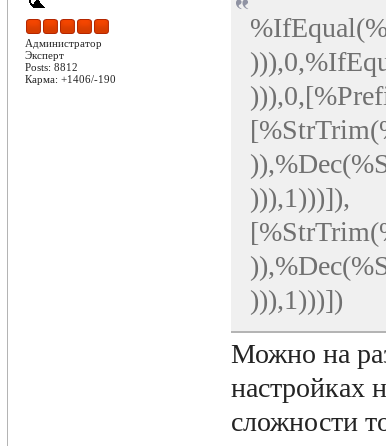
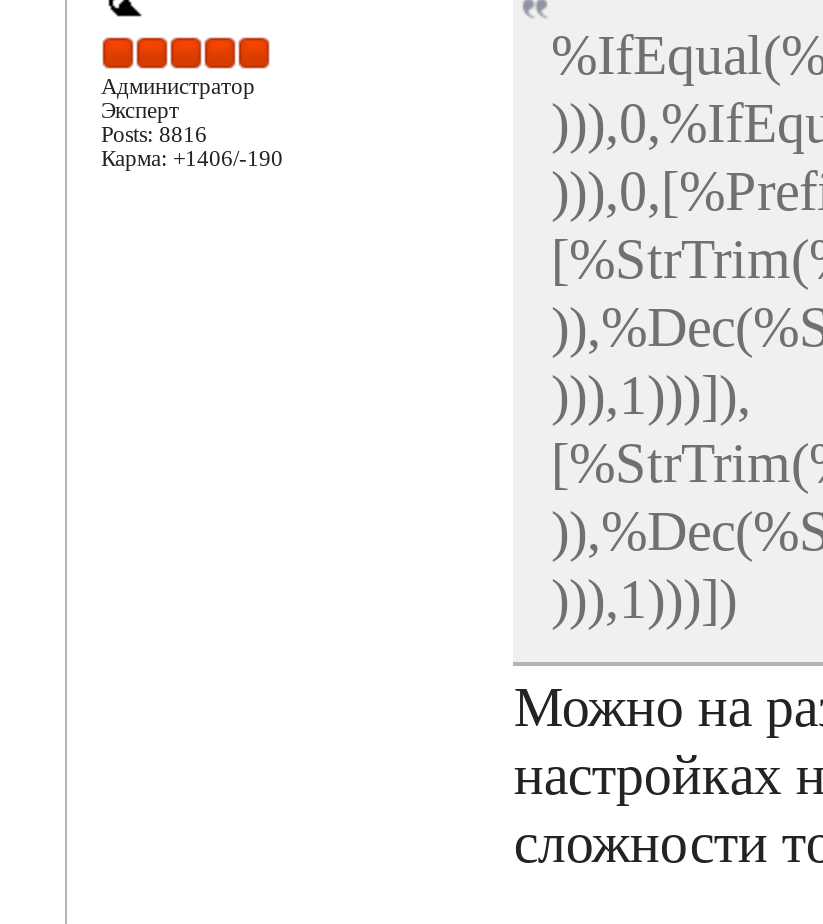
[25,61,78,73] Posts: 8812 -> [101,122,207,146] Posts: 8816

